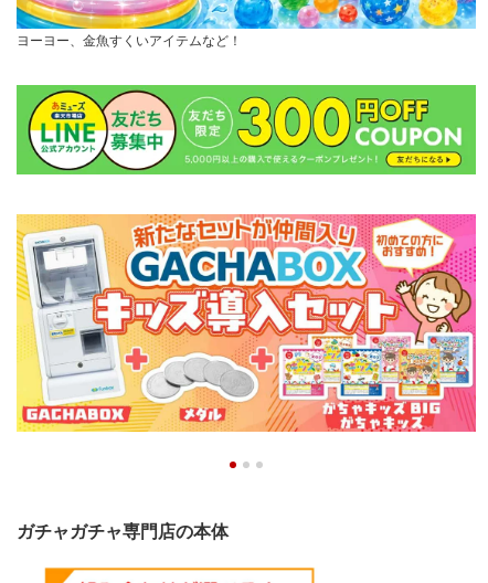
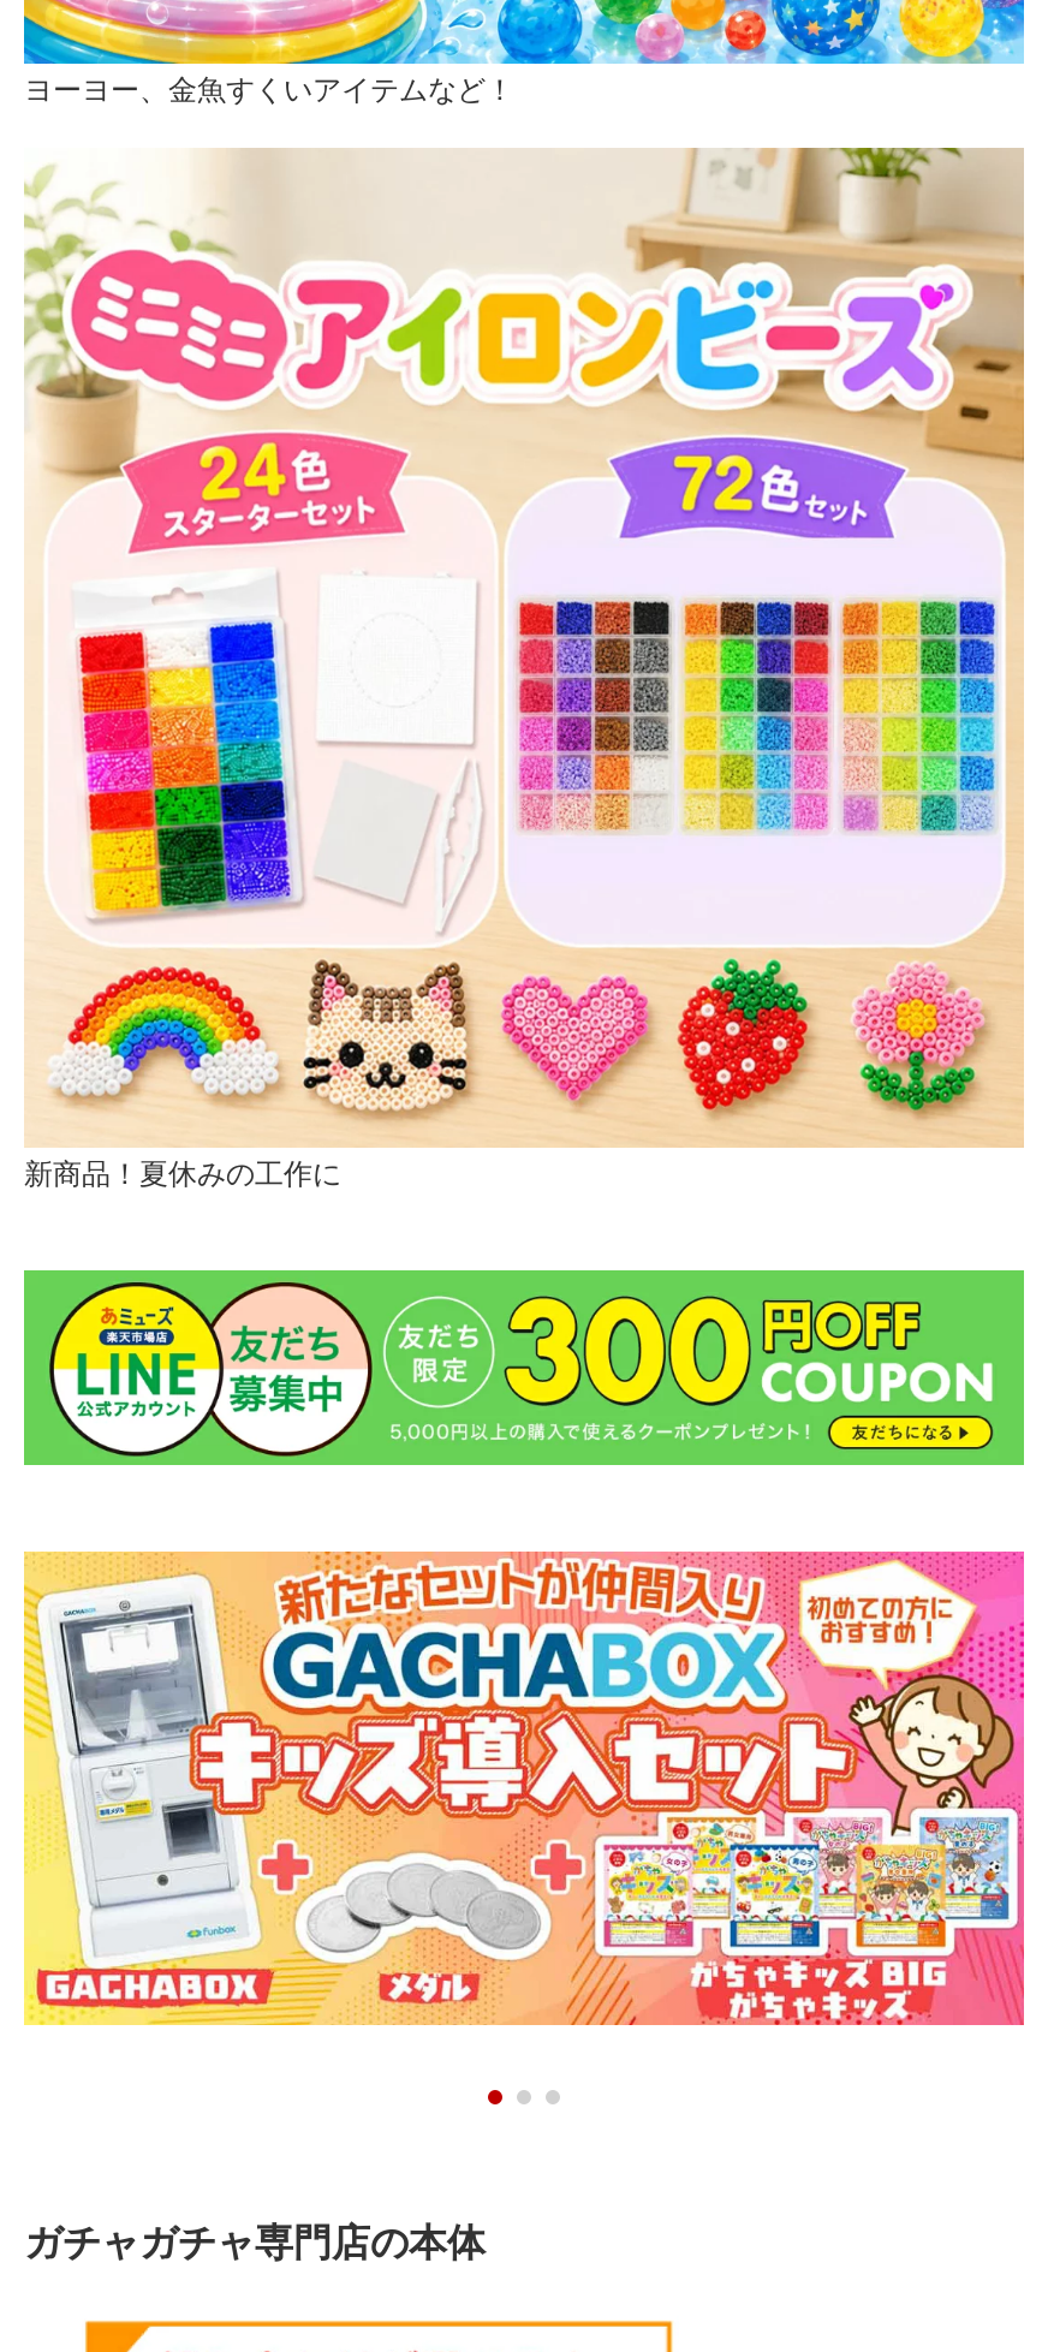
none -> [24,144,1026,1190] [image] | 新商品！夏休みの工作に

